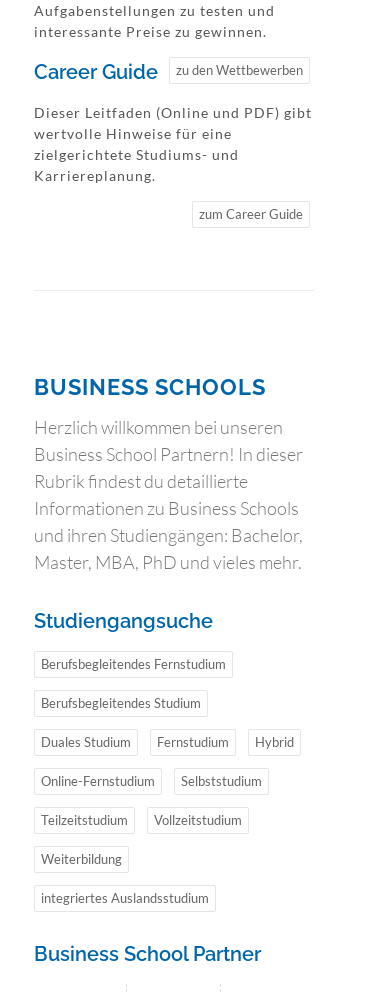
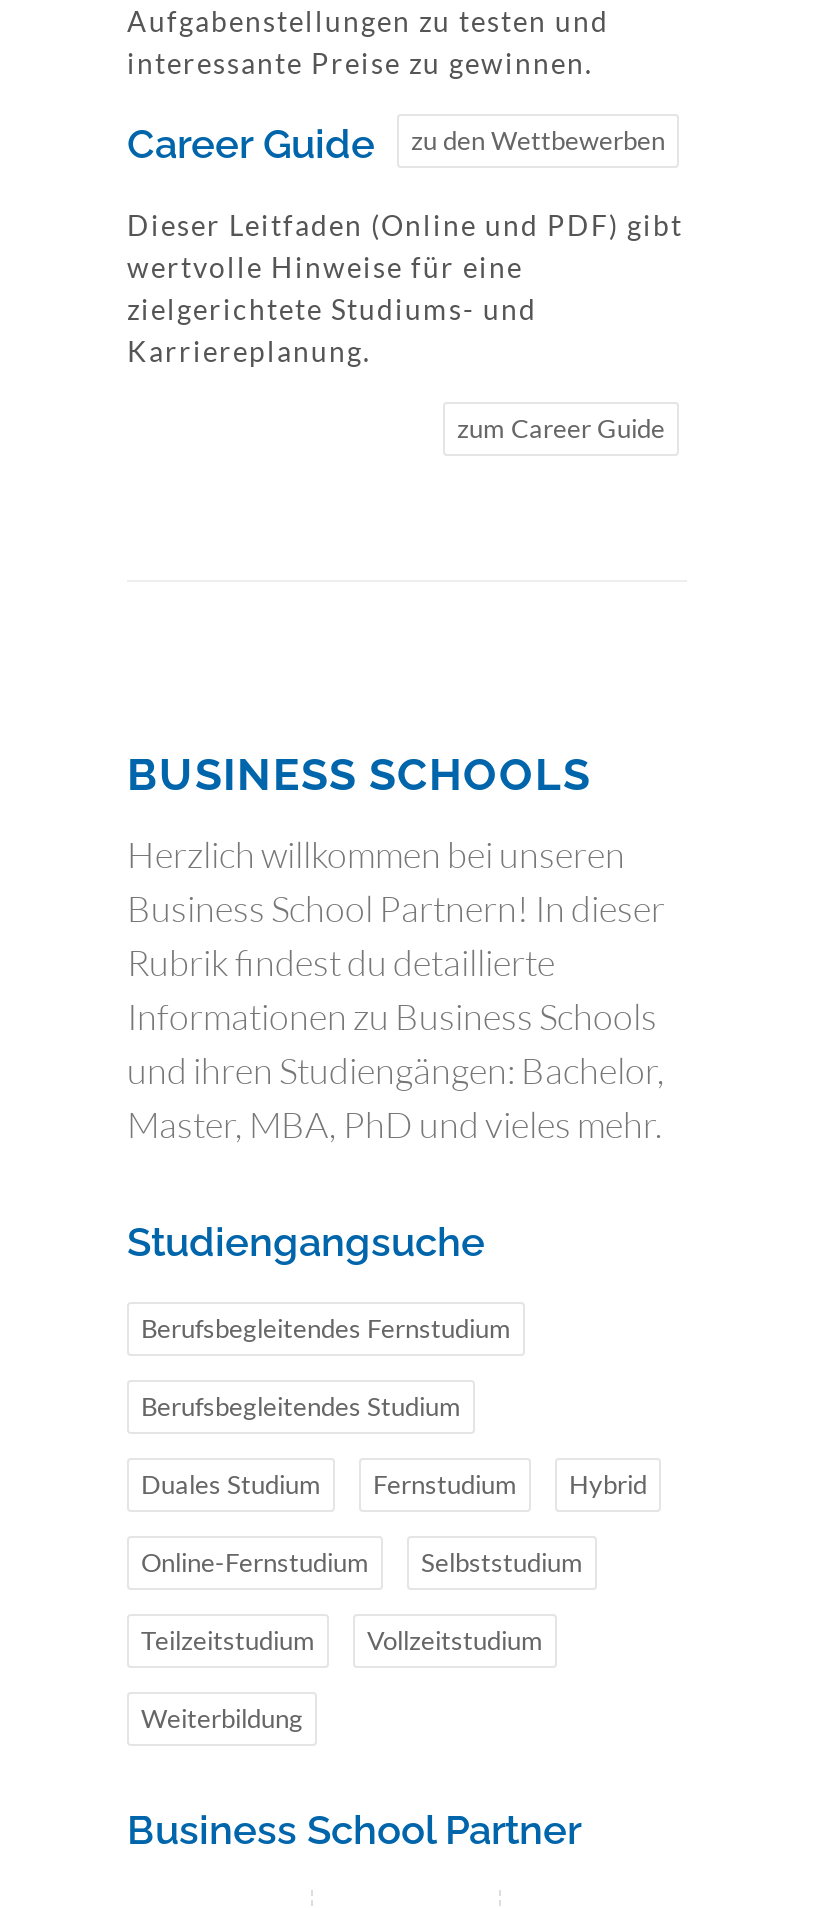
[41,890,209,906] integriertes Auslandsstudium -> none

